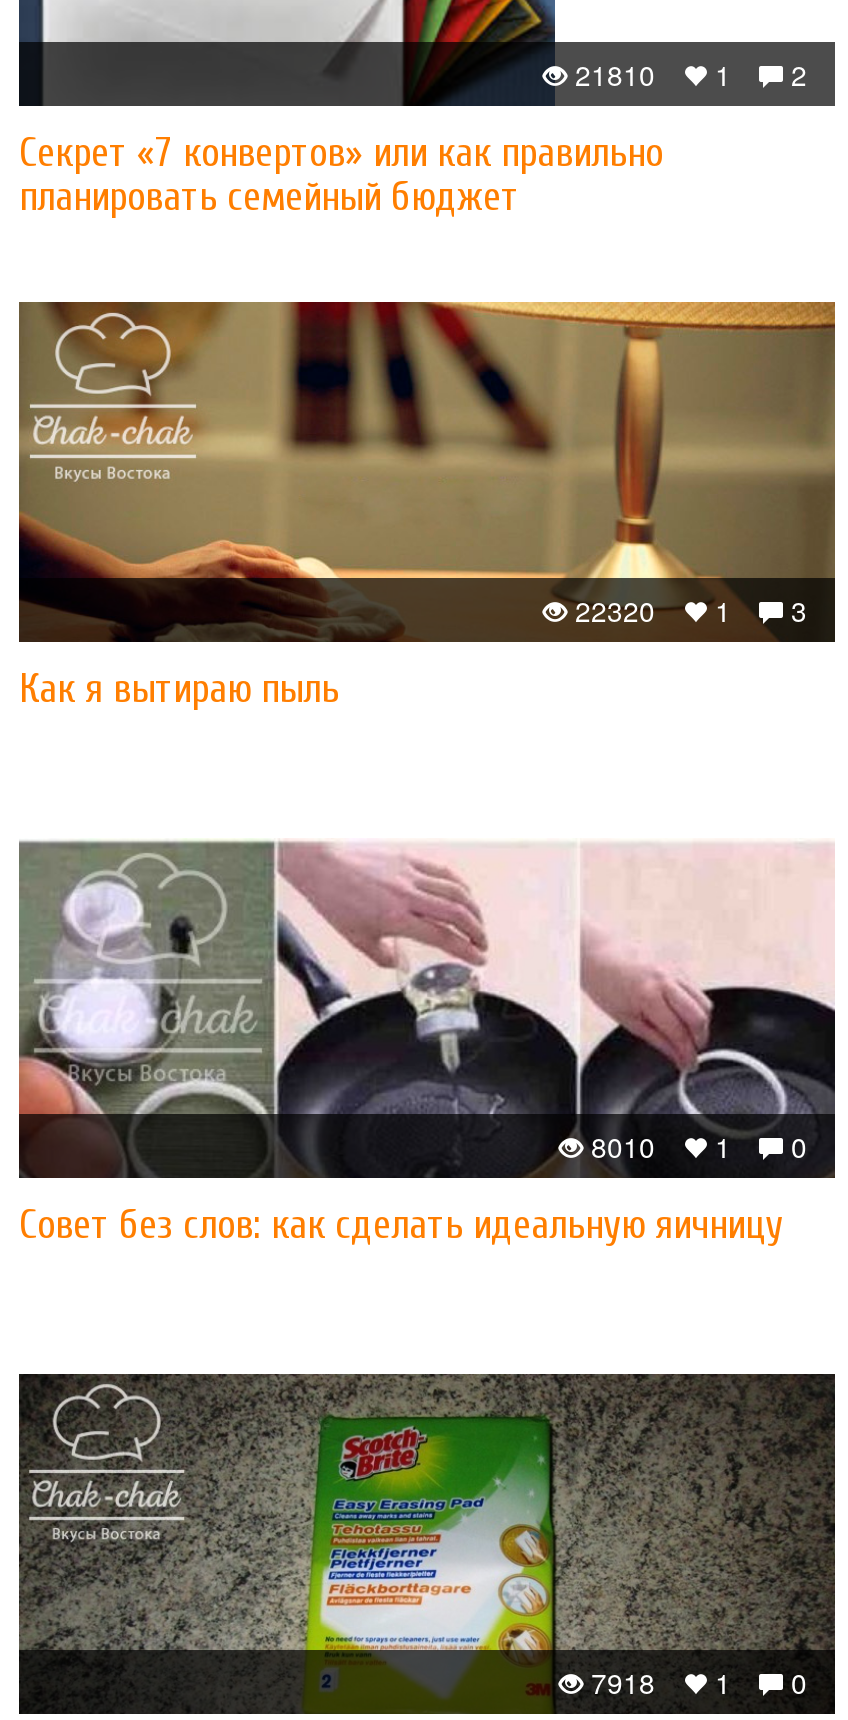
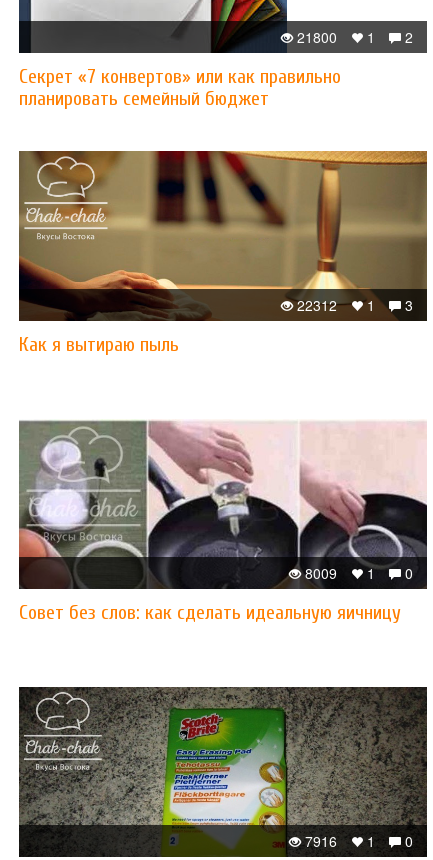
[575,54,807,94] 21810 1 2 -> [297,27,413,47] 21800 1 2
[575,590,807,630] 22320 1 3 -> [297,295,413,315] 22312 1 3
[591,1126,807,1166] 8010 1 0 -> [305,563,413,583] 8009 1 0
[591,1662,807,1702] 7918 1 0 -> [305,831,413,851] 7916 1 0

